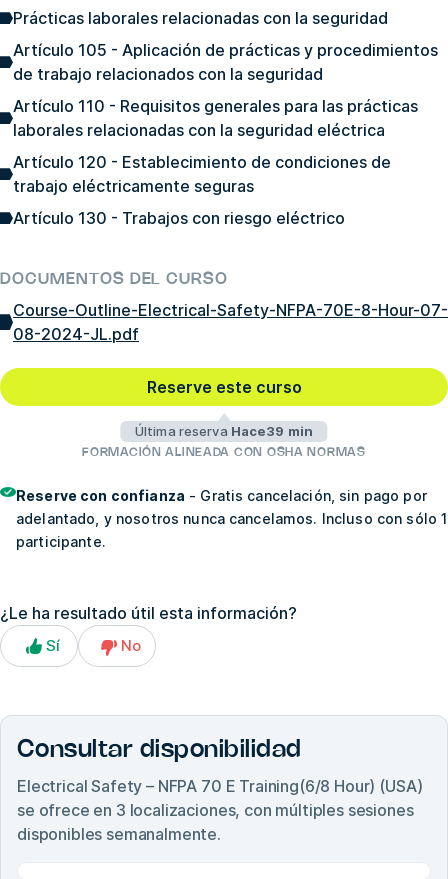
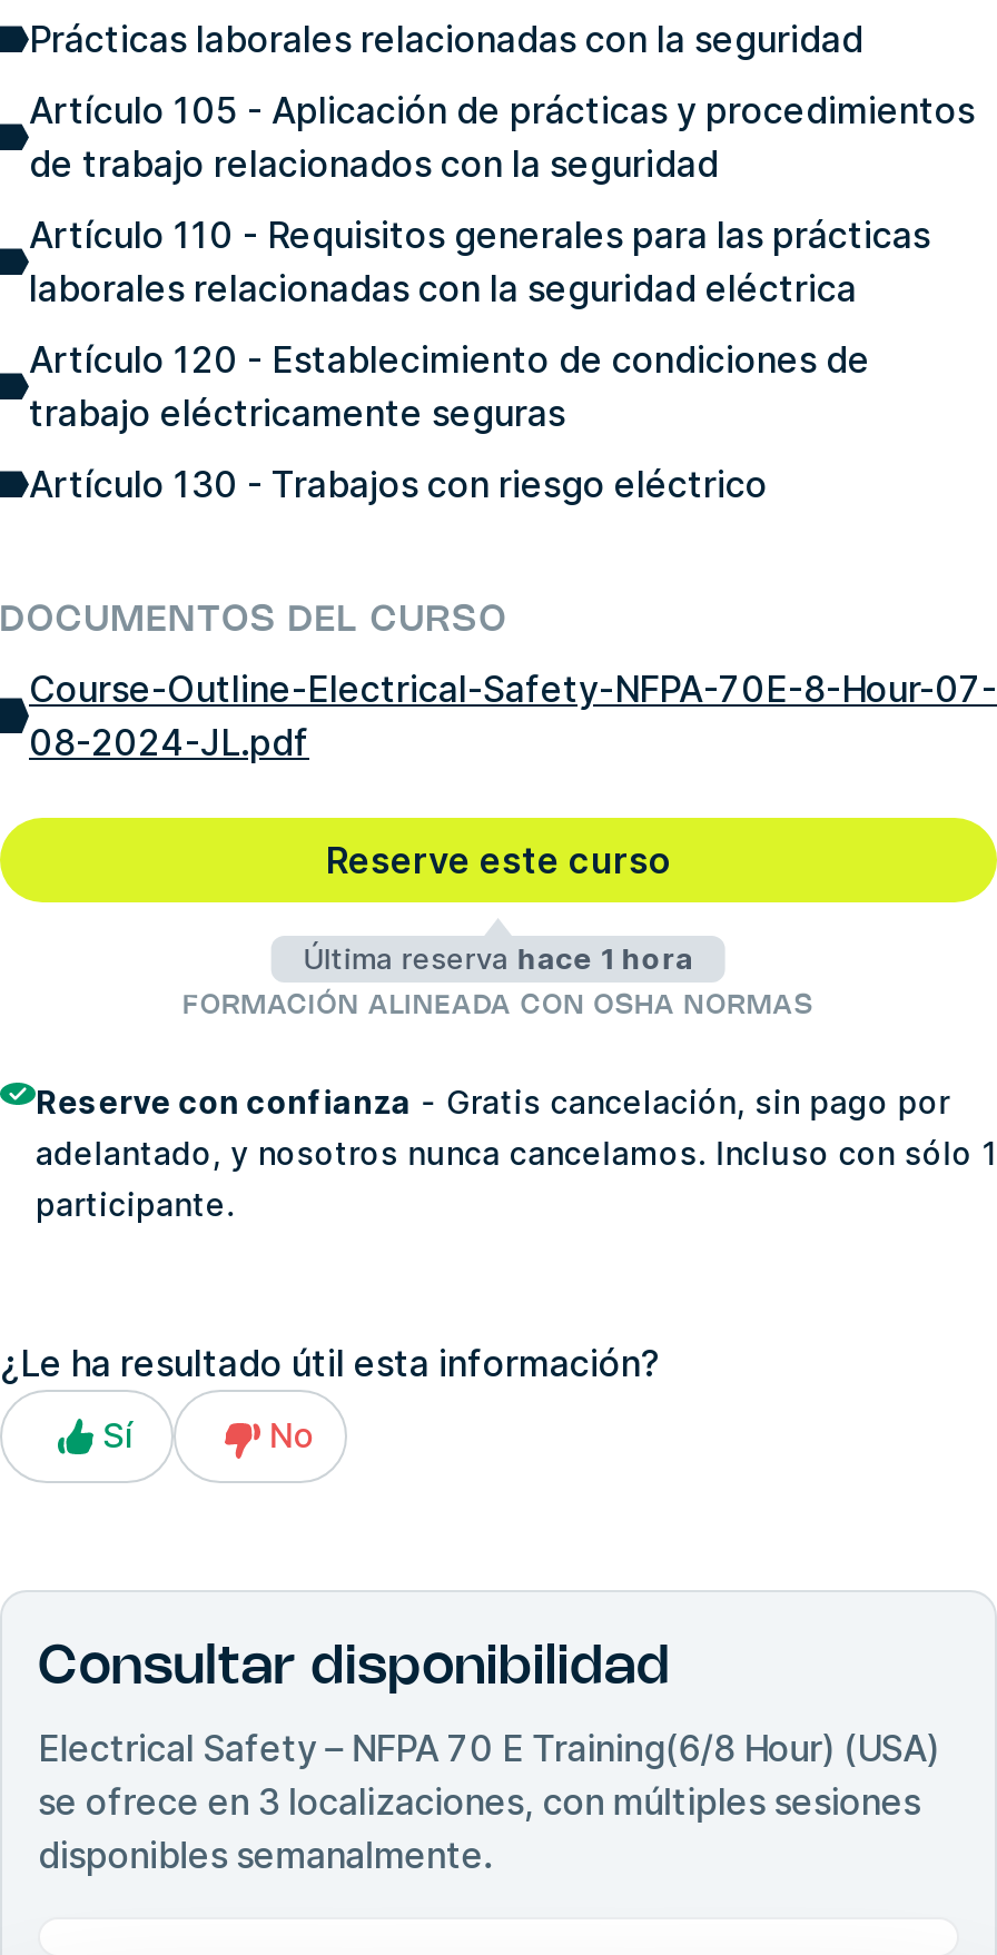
[135,423,313,439] Última reserva Hace39 min -> [303,941,694,976] Última reserva hace 1 hora

